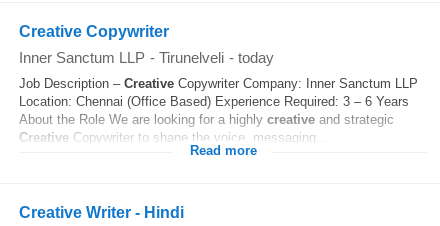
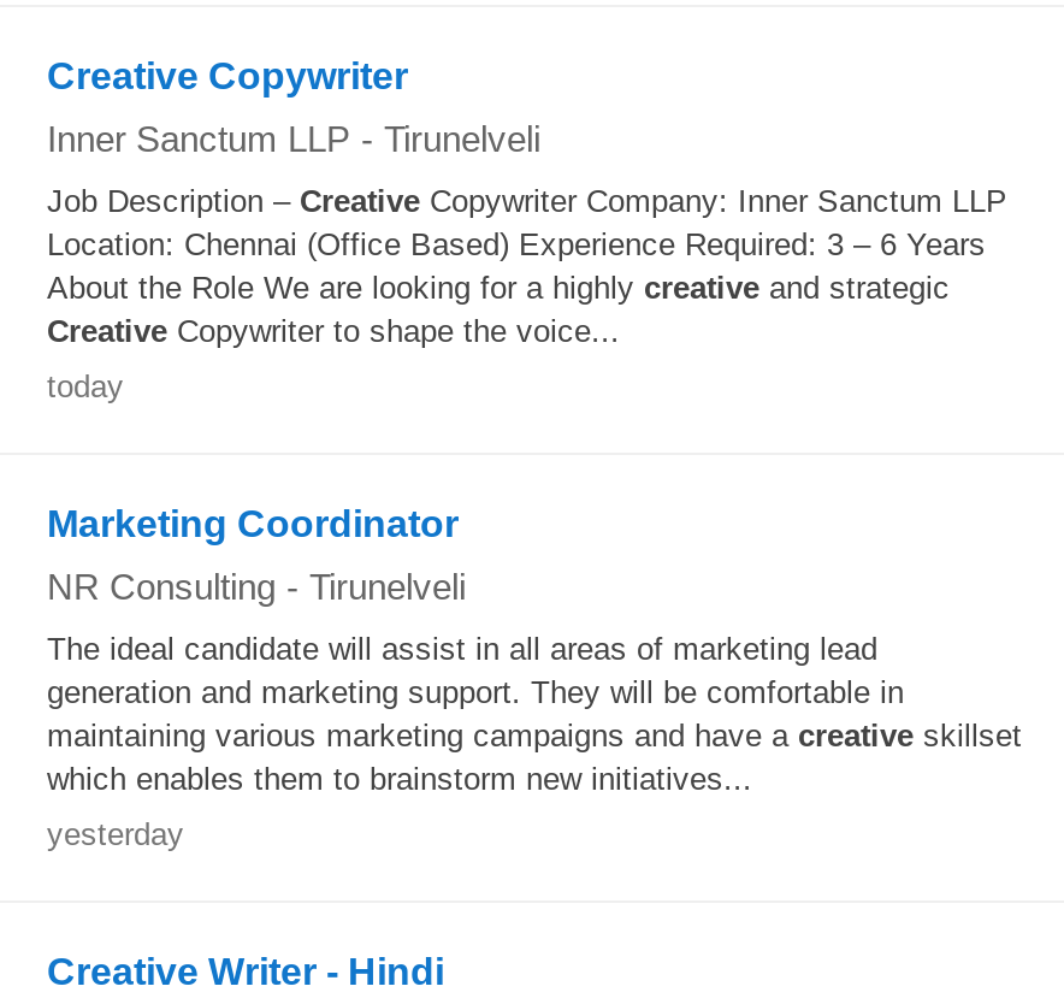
[19,49,274,66] Inner Sanctum LLP - Tirunelveli - today -> [47,118,540,159] Inner Sanctum LLP - Tirunelveli
[19,130,328,158] Creative Copywriter to shape the voice, messaging... | Read more -> [47,313,1022,852] Creative Copywriter to shape the voice... | today | Marketing Coordinator | NR Consulting - Tirunelveli | The ideal candidate will assist in all areas of marketing lead | generation and marketing support. They will be comfortable in | maintaining various marketing campaigns and have a creative skillset | which enables them to brainstorm new initiatives... | yesterday

